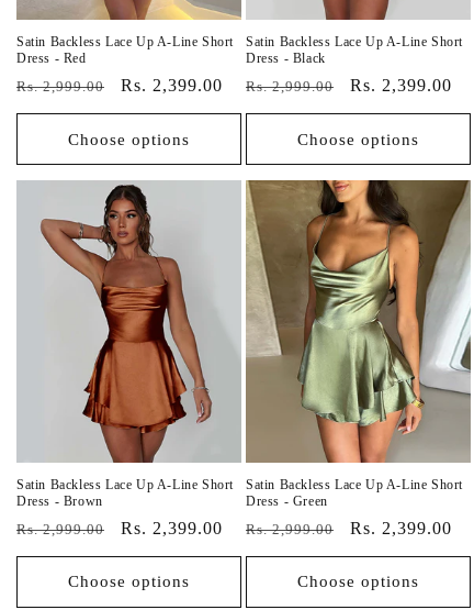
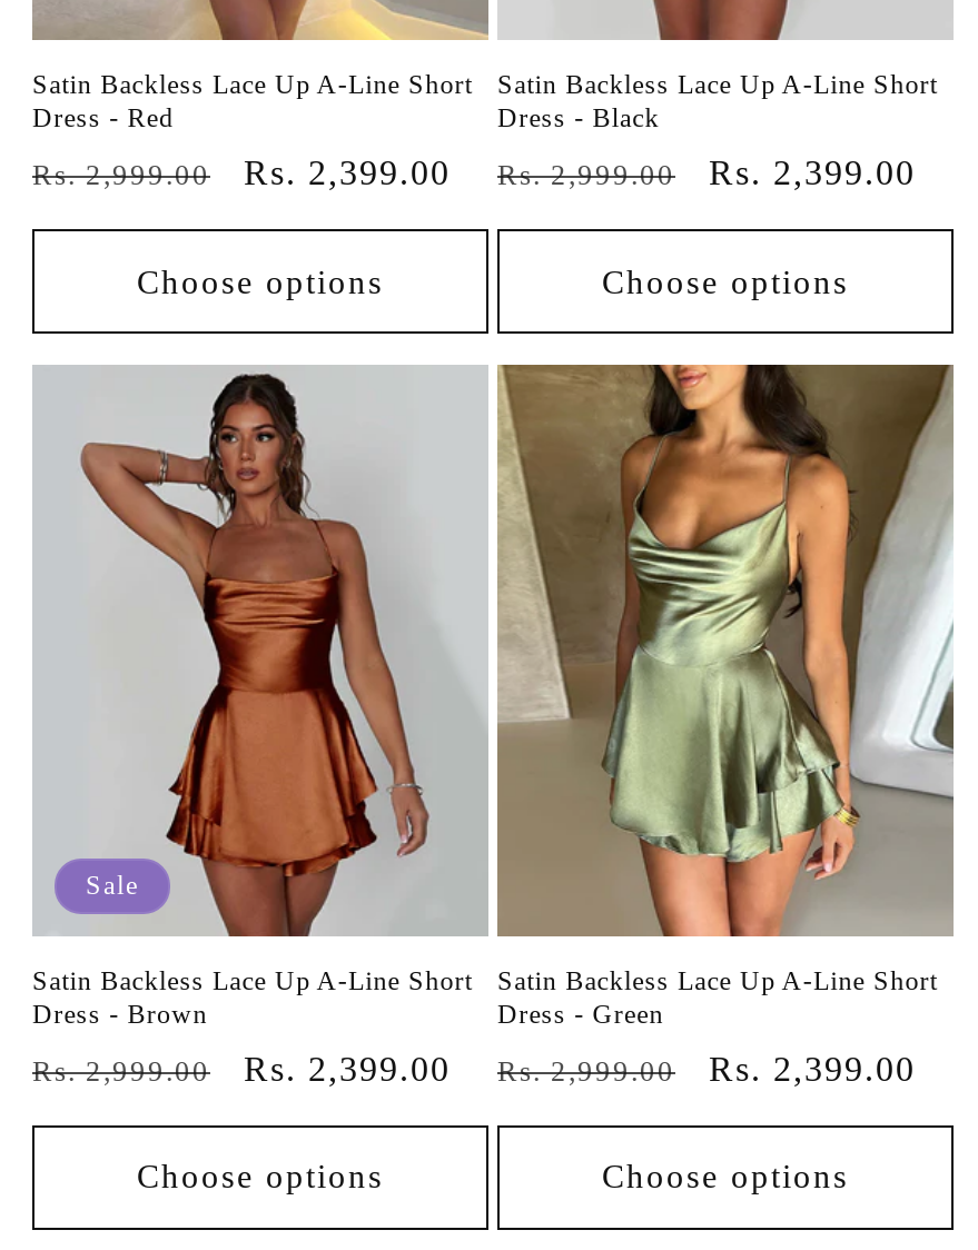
none -> [86,869,139,900] Sale

